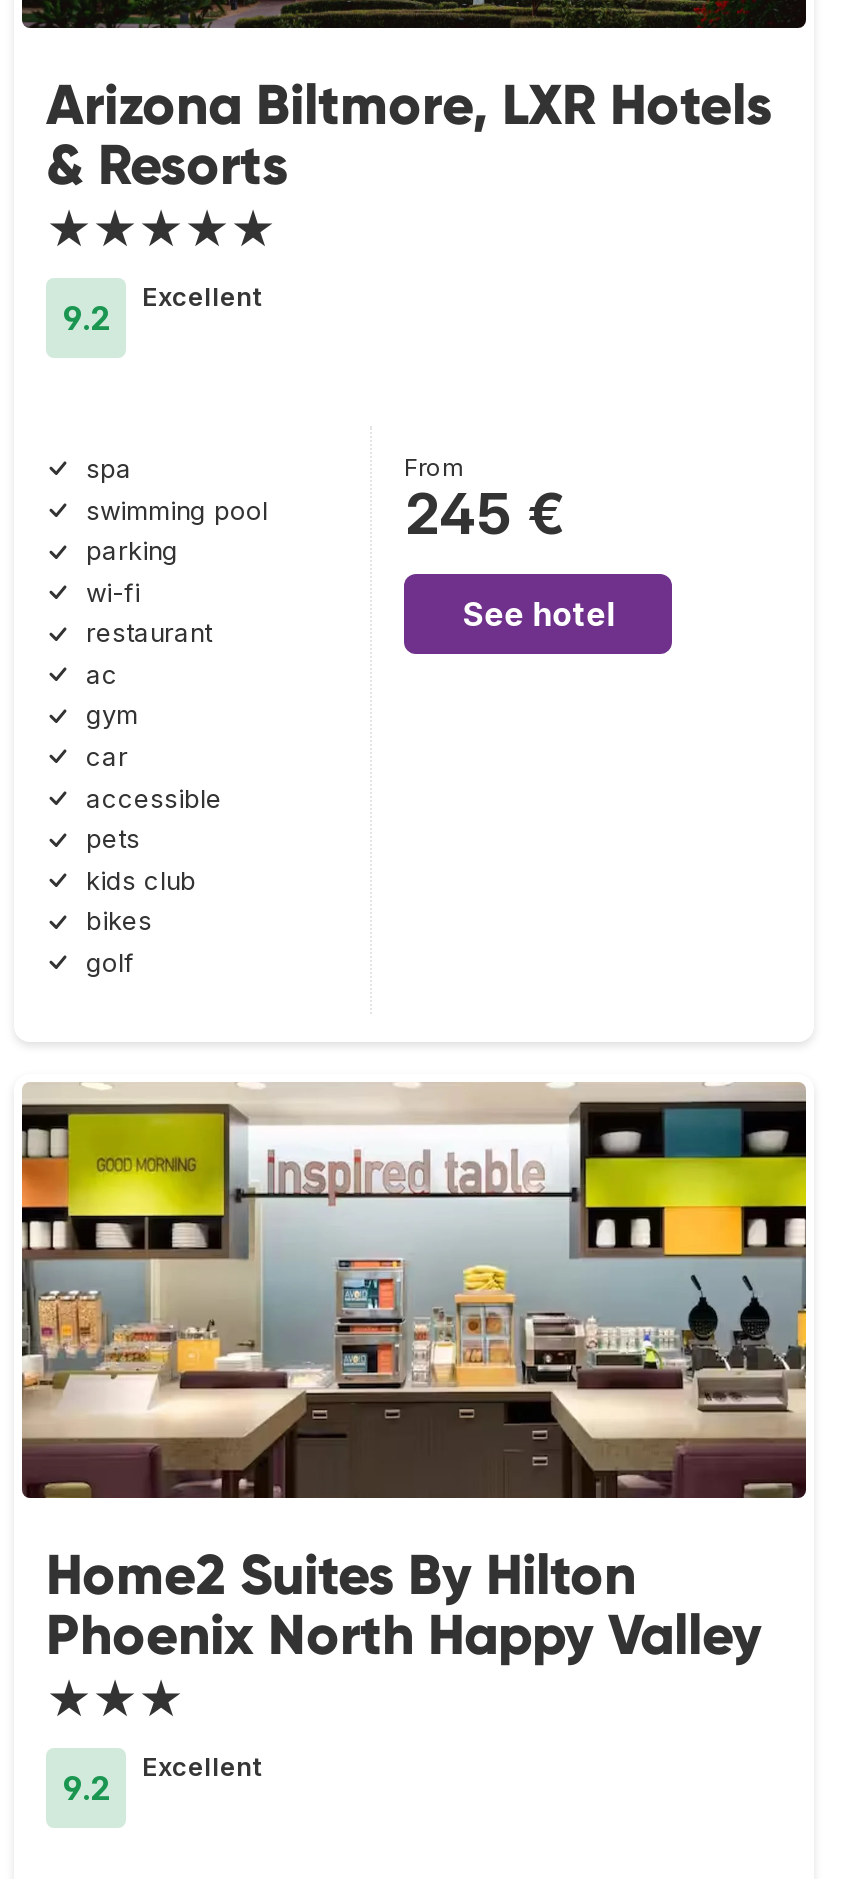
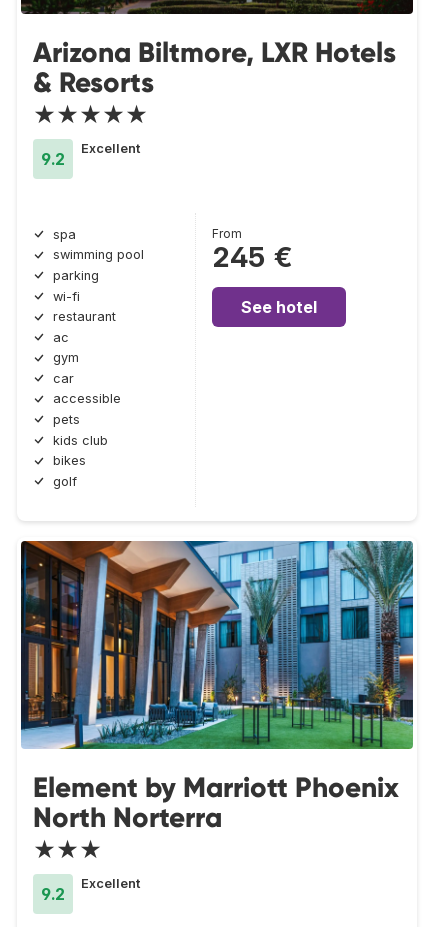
[20,1082,808,1670] [image] | Home2 Suites By Hilton | Phoenix North Happy Valley -> [20,540,414,835] [image] | Element by Marriott Phoenix | North Norterra

